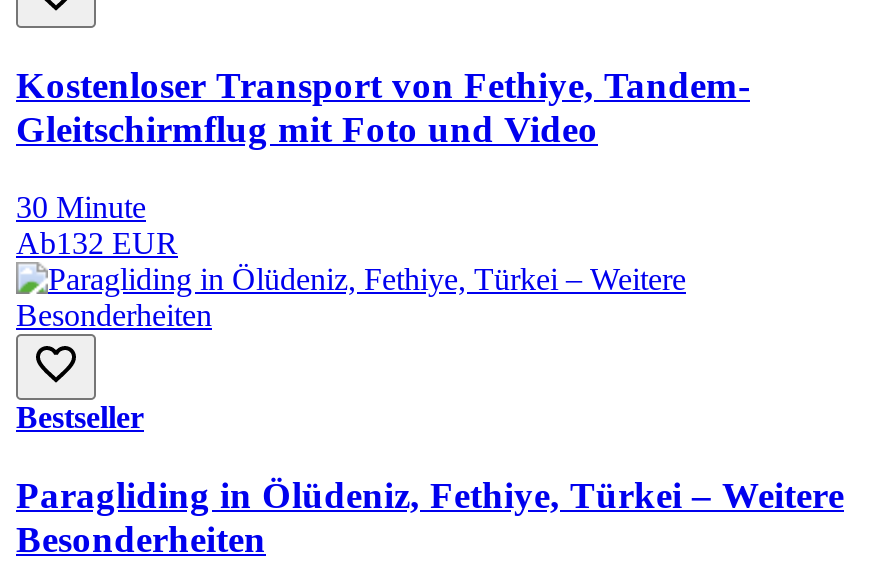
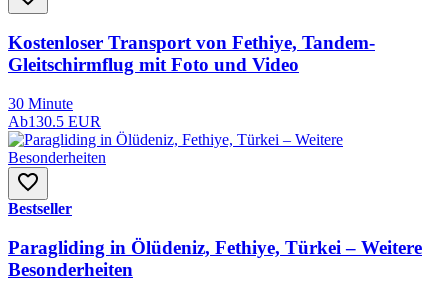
[16,226,178,260] Ab132 EUR -> [8,113,101,130] Ab130.5 EUR

